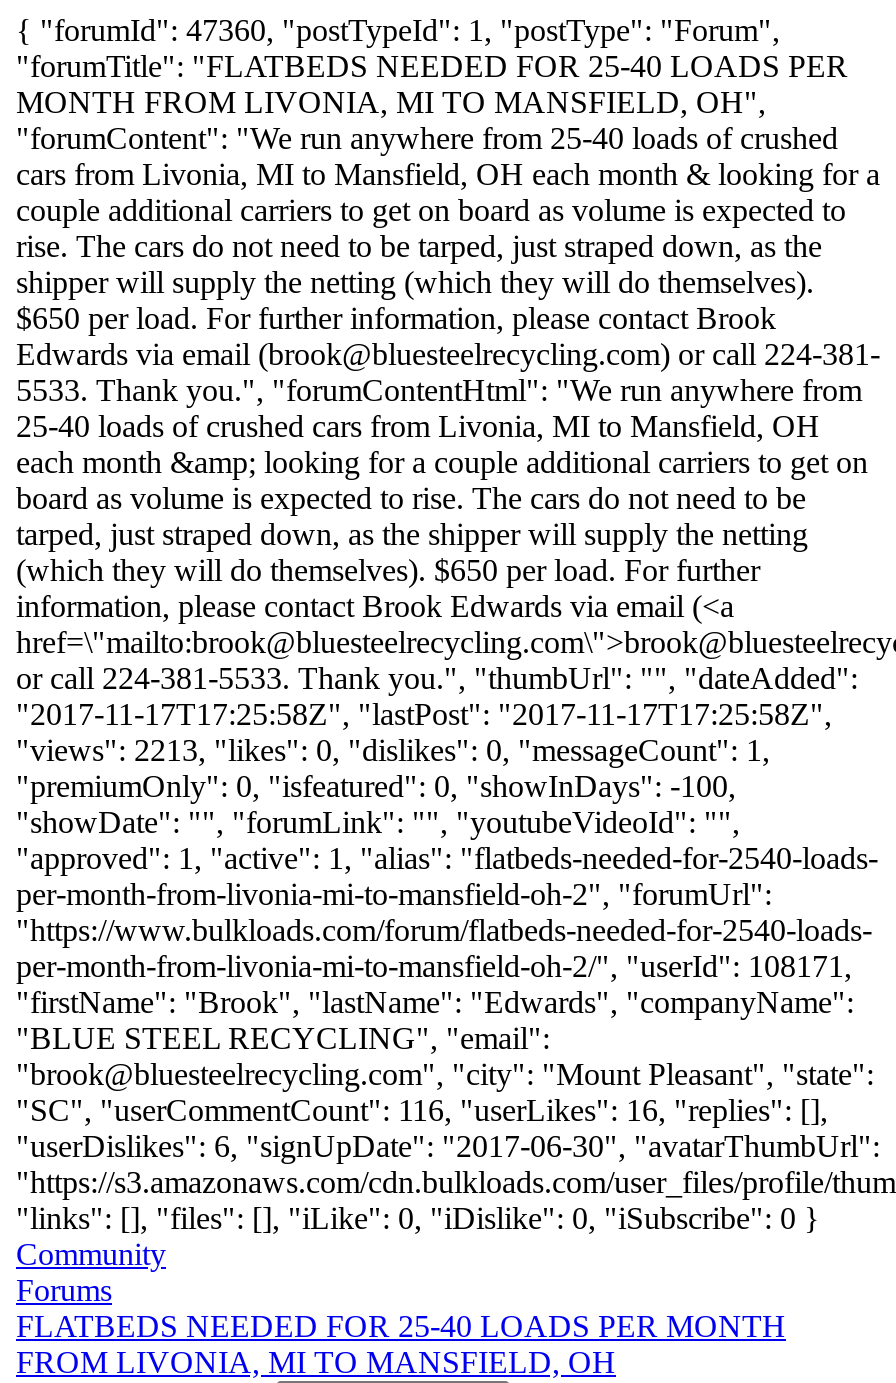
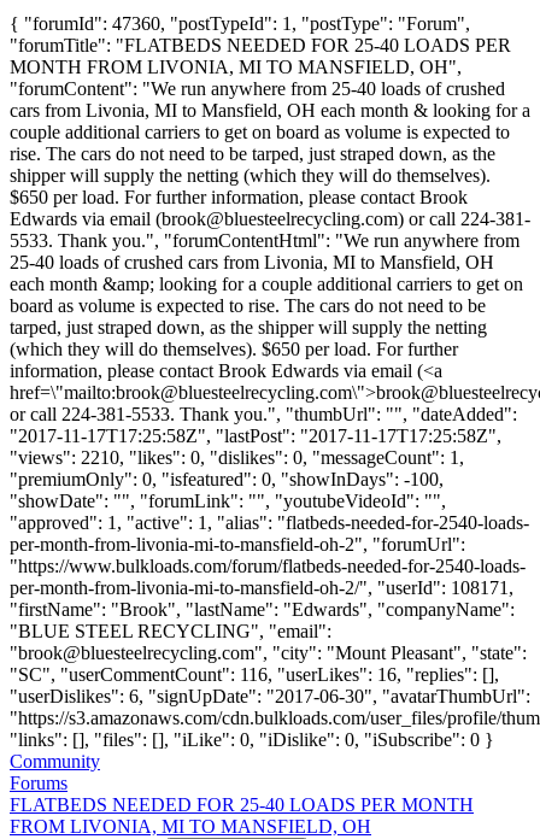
[16,733,770,767] "views": 2213, "likes": 0, "dislikes": 0, "messageCount": 1, -> [10,447,464,468] "views": 2210, "likes": 0, "dislikes": 0, "messageCount": 1,

